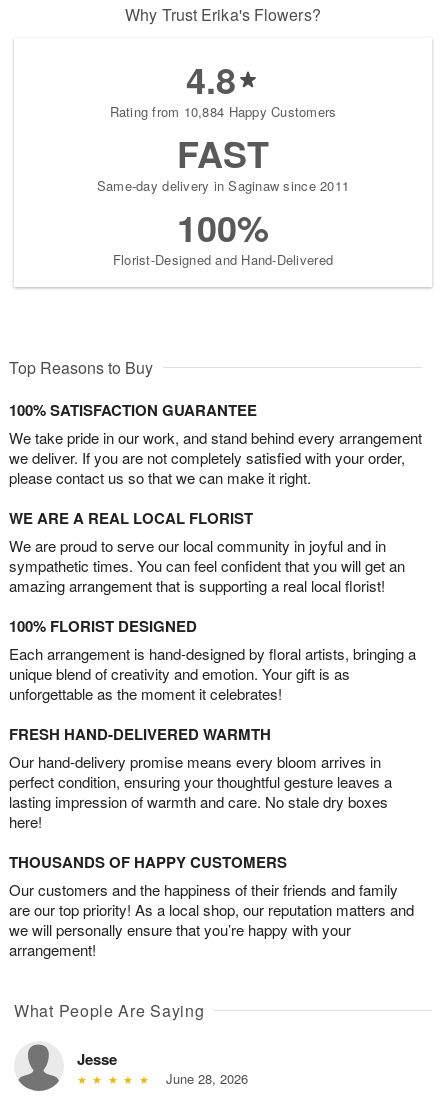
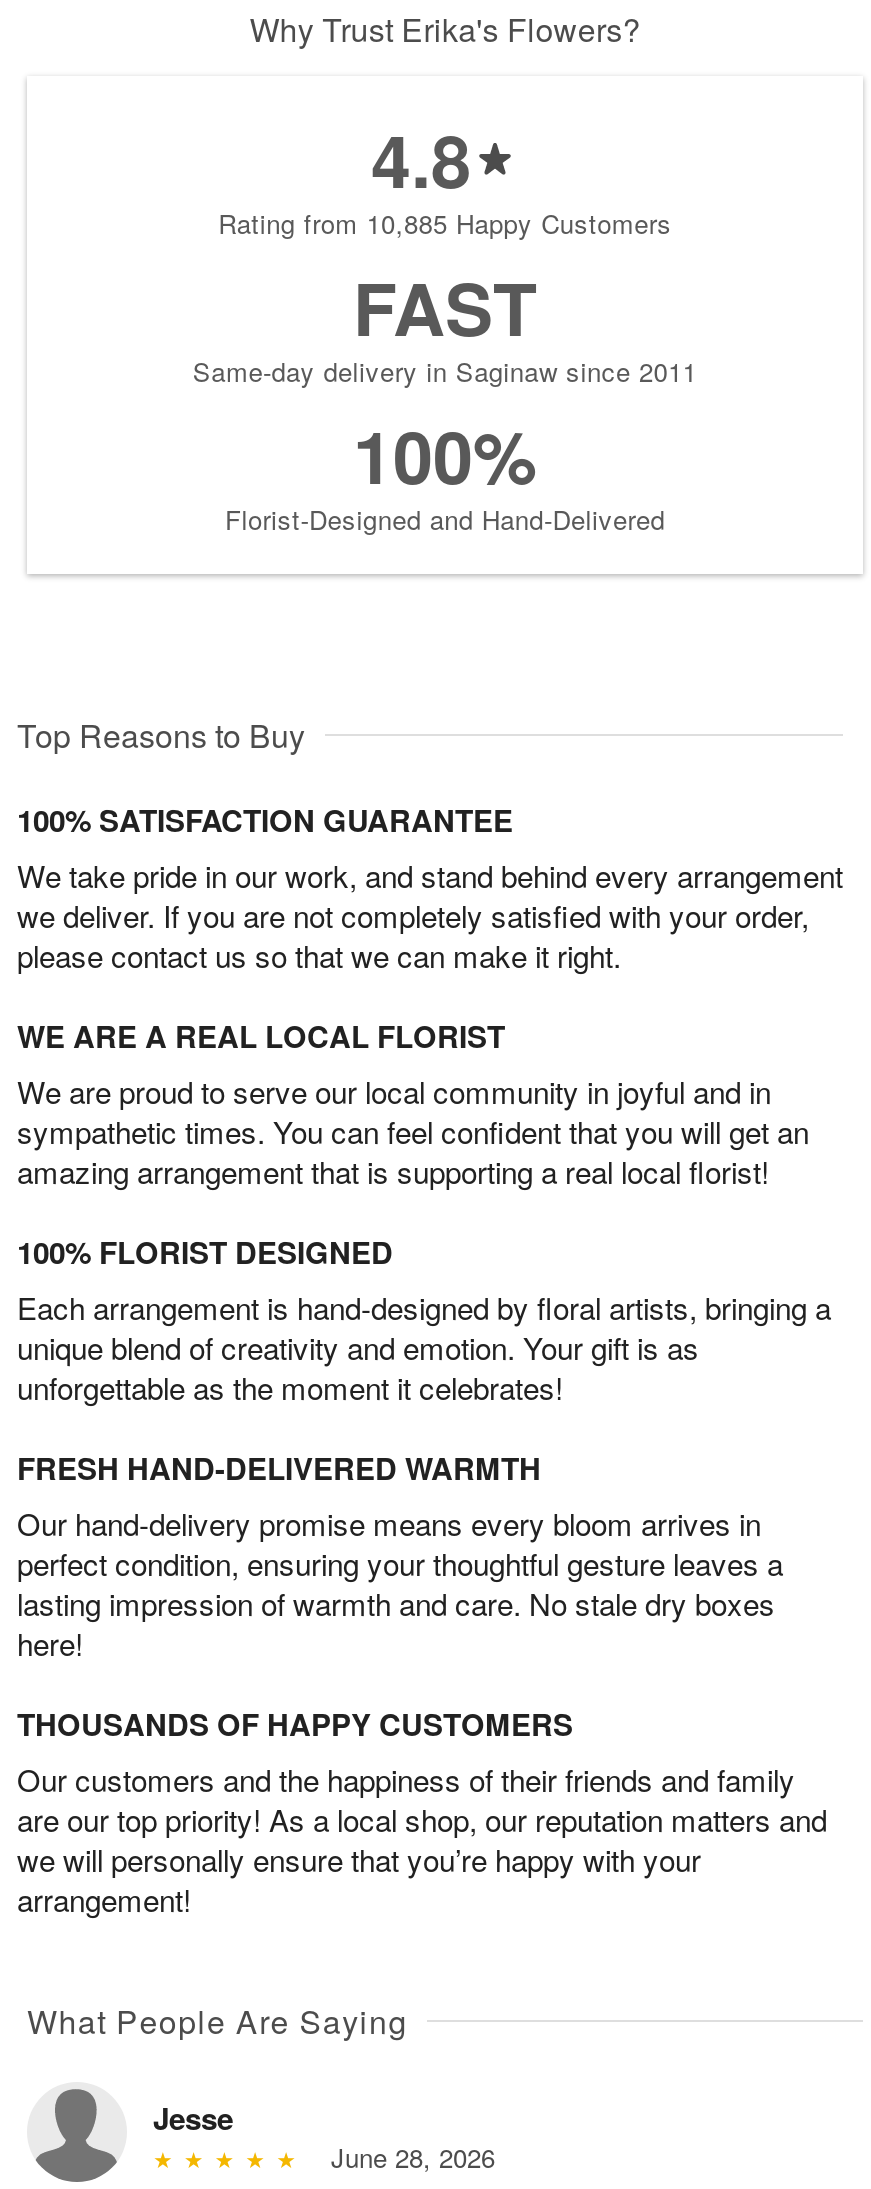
[110,102,336,121] Rating from 10,884 Happy Customers -> [218,205,672,243] Rating from 10,885 Happy Customers

